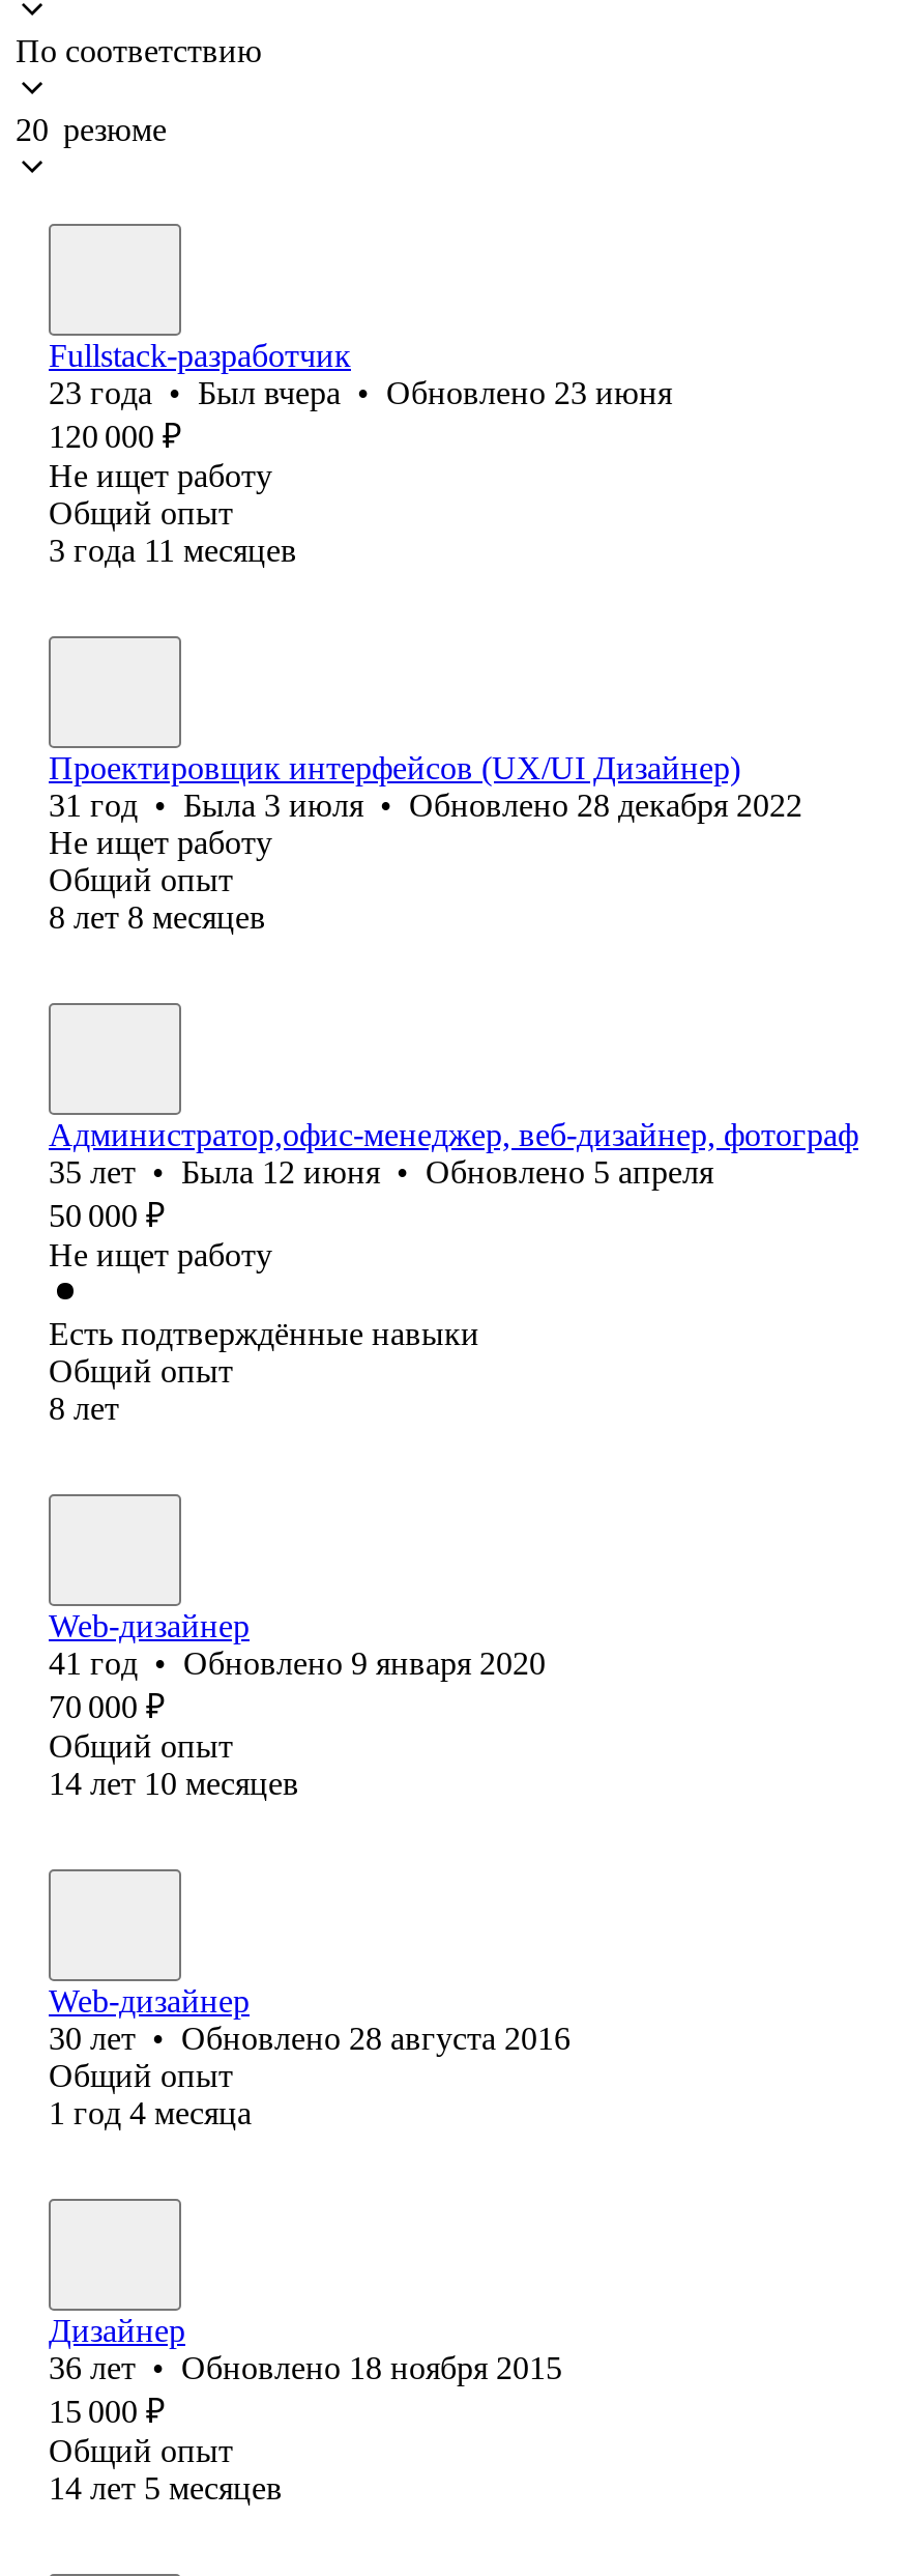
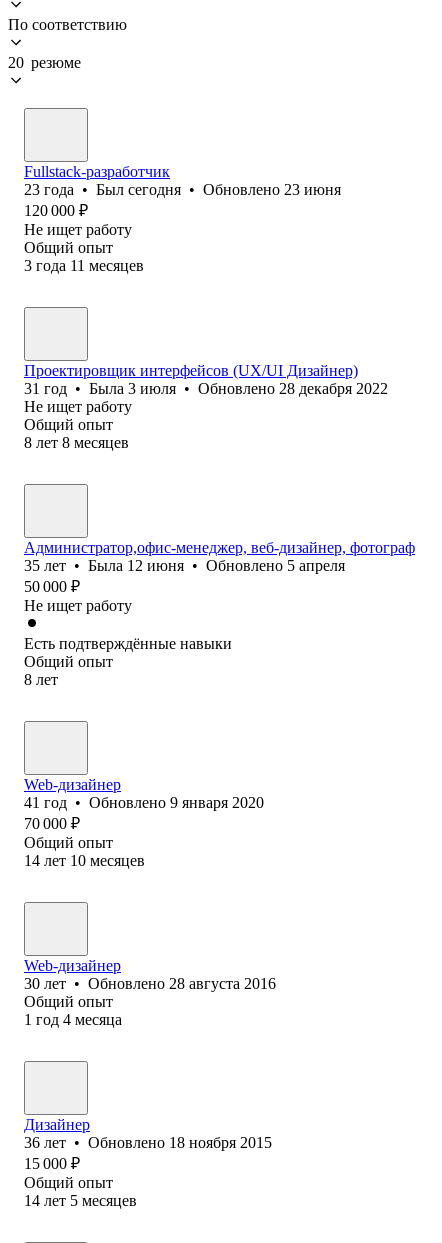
[49,375,672,410] 23 года • Был вчера • Обновлено 23 июня -> [24,181,341,198] 23 года • Был сегодня • Обновлено 23 июня

